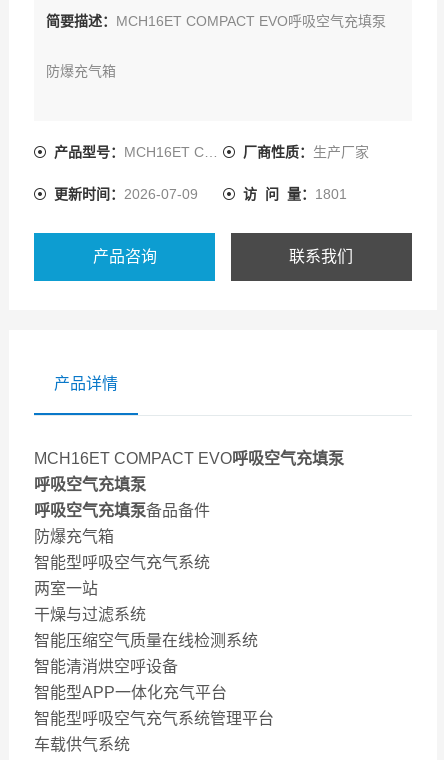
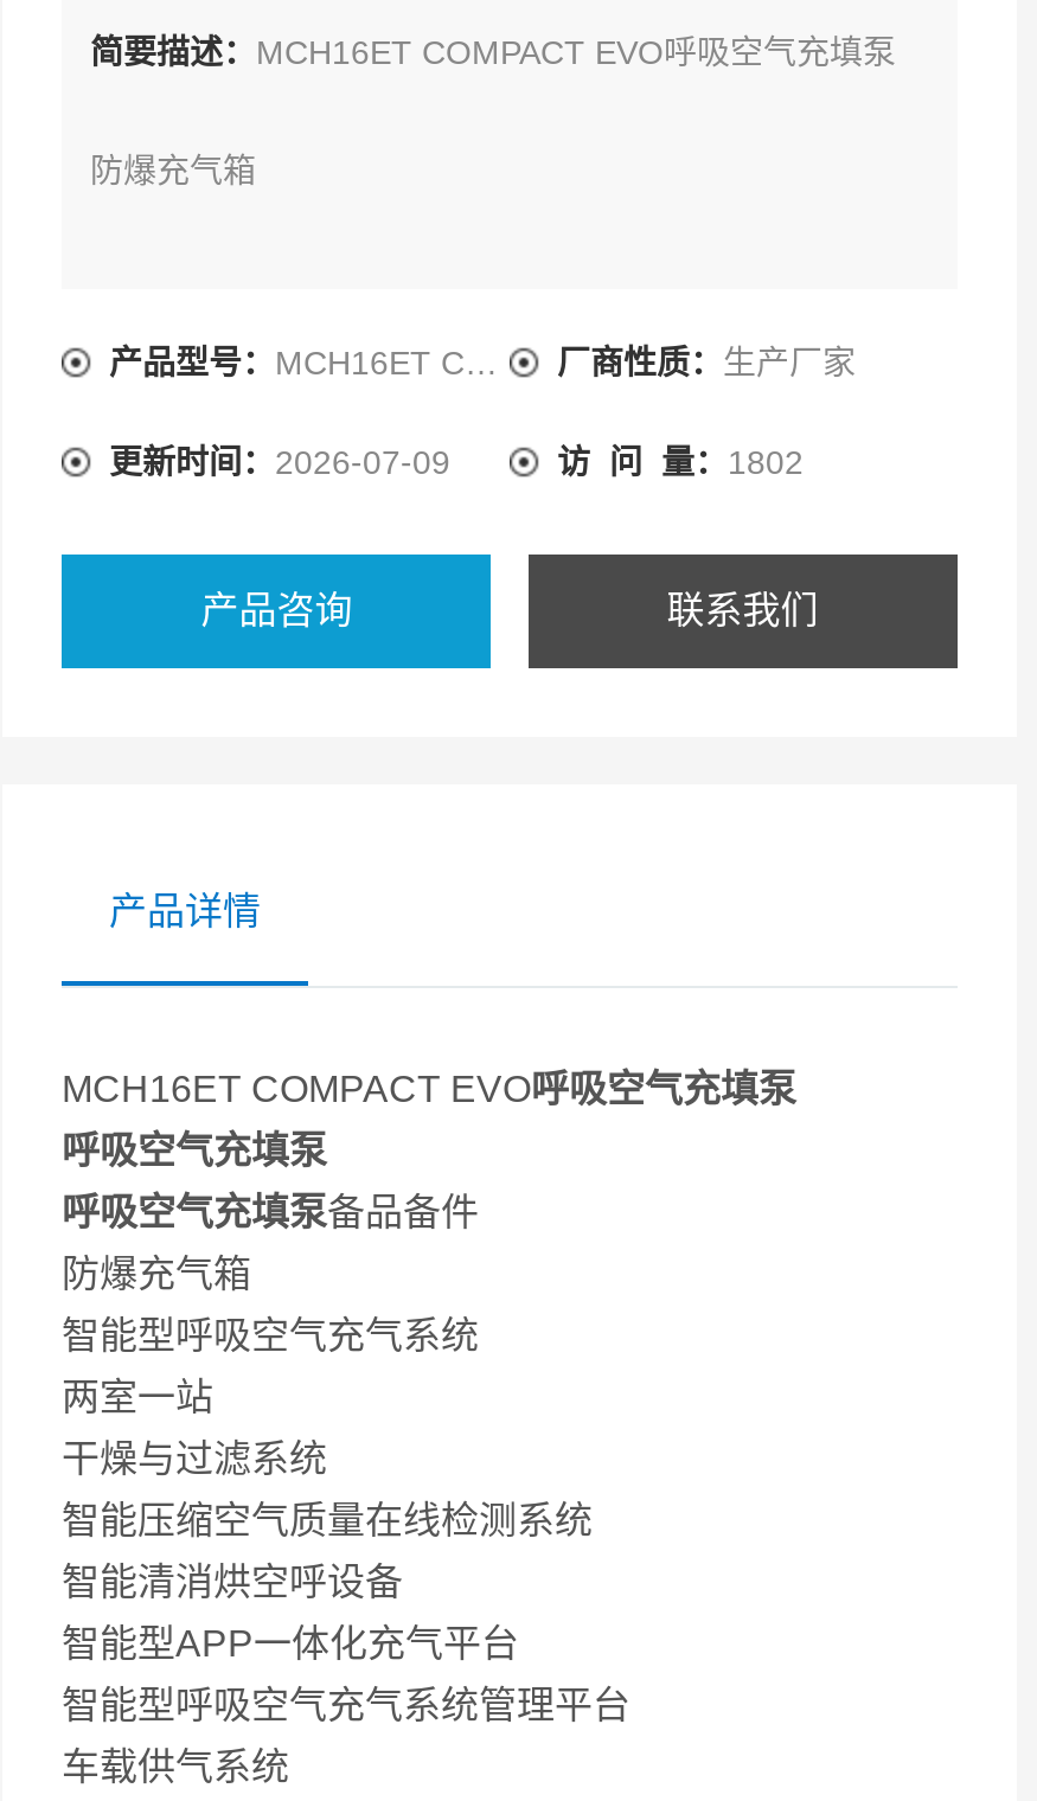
[243,186,347,202] 访 问 量：1801 -> [557,443,804,481] 访 问 量：1802

